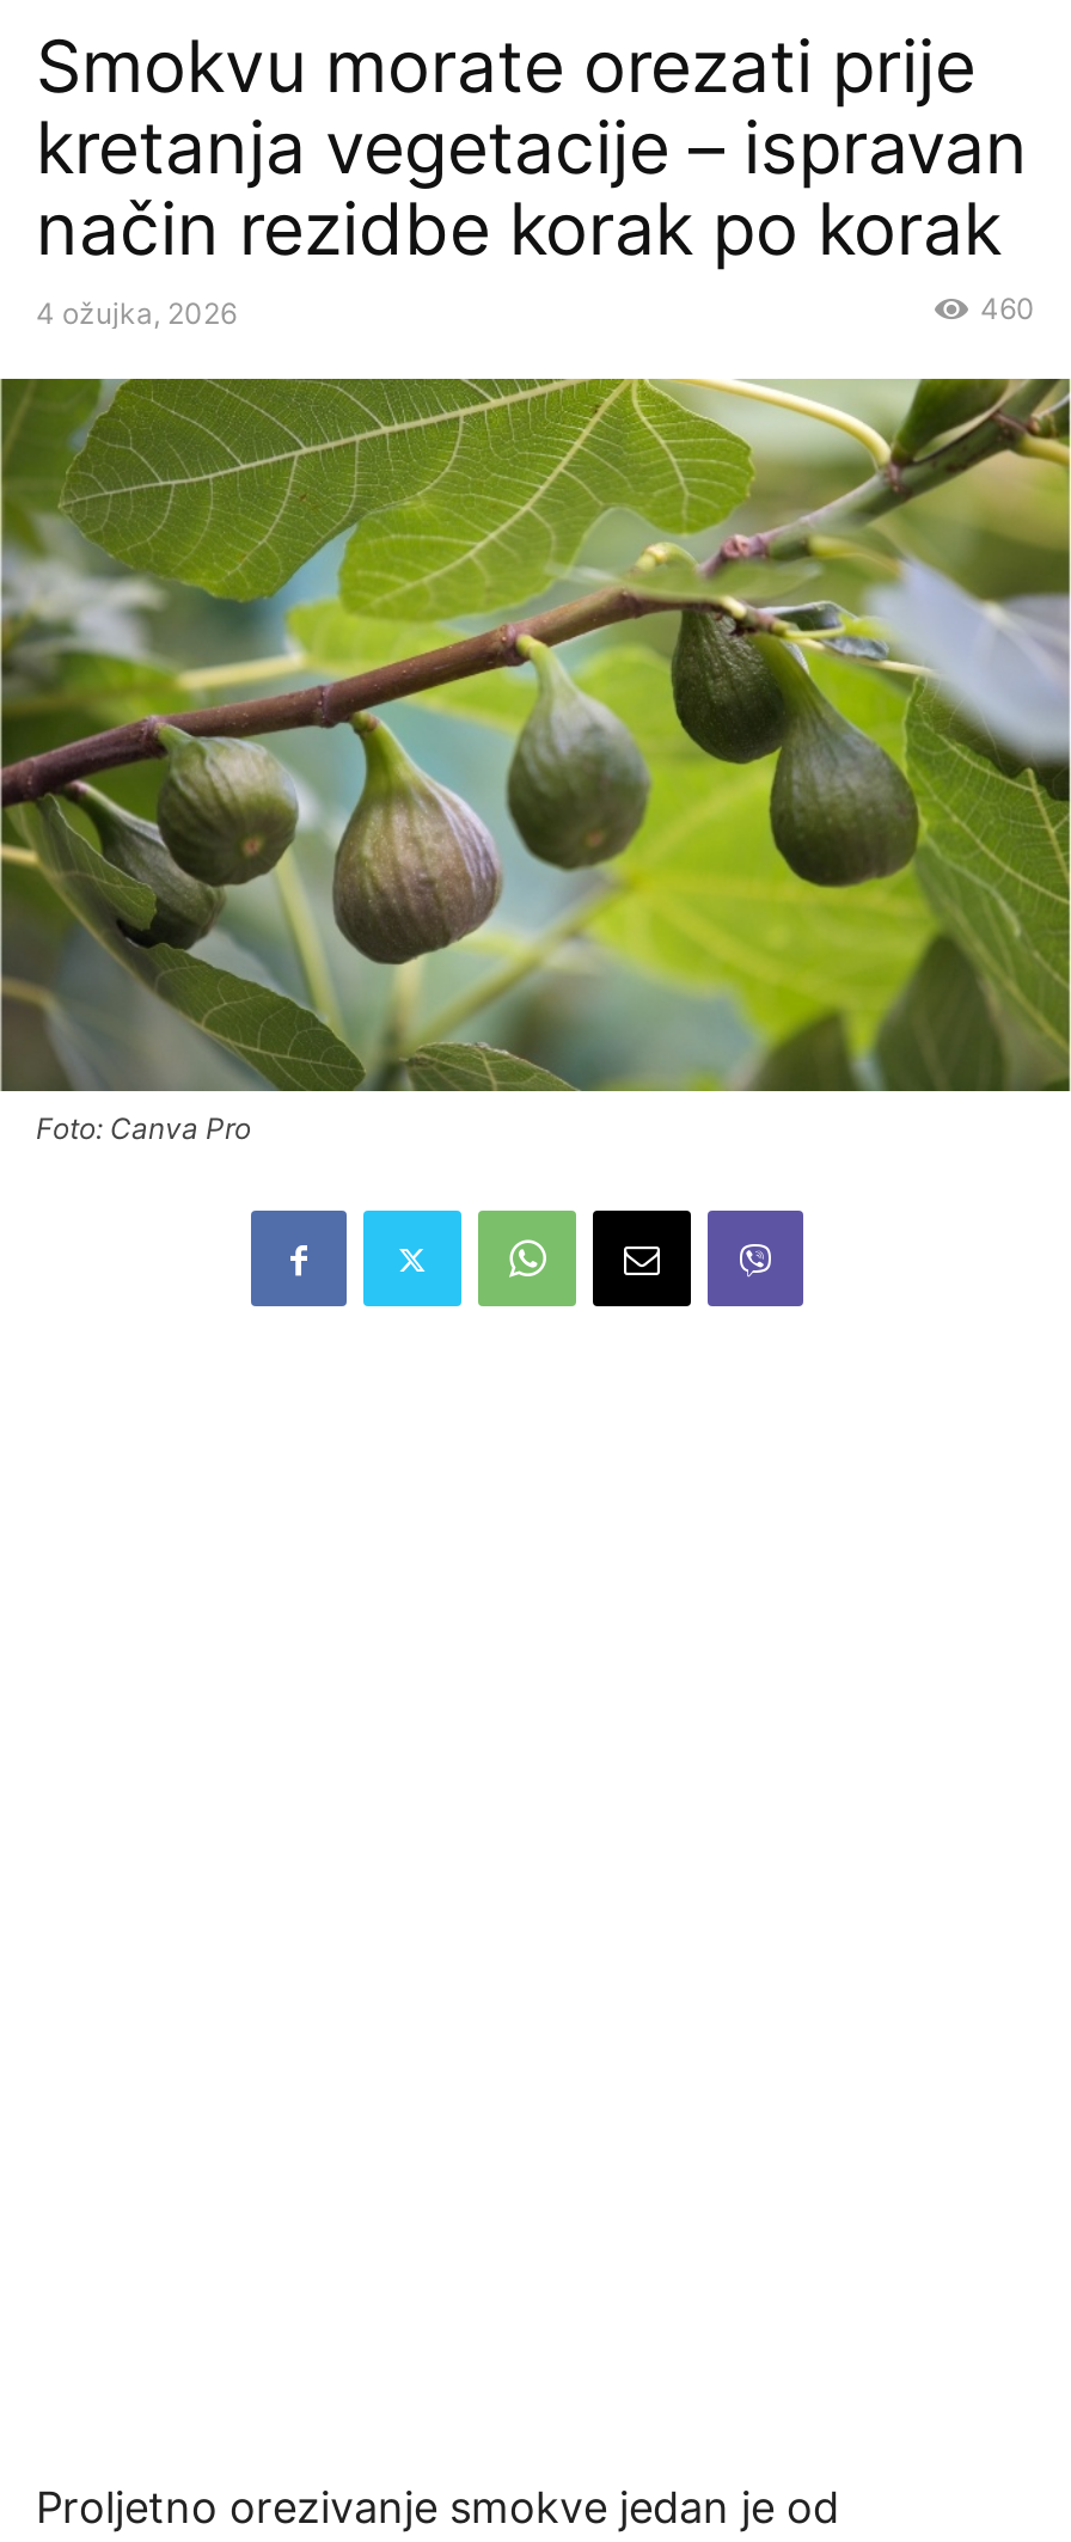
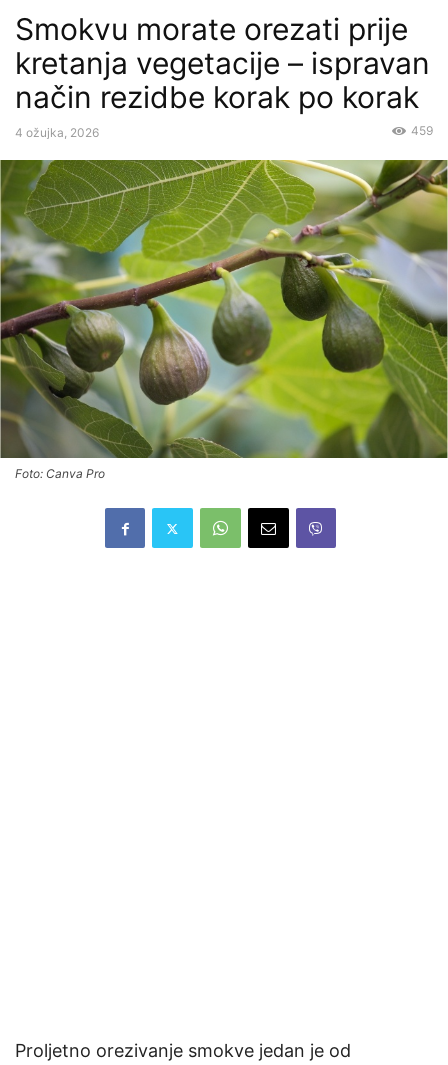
[980,290,1035,326] 460 -> [411,123,433,138] 459

